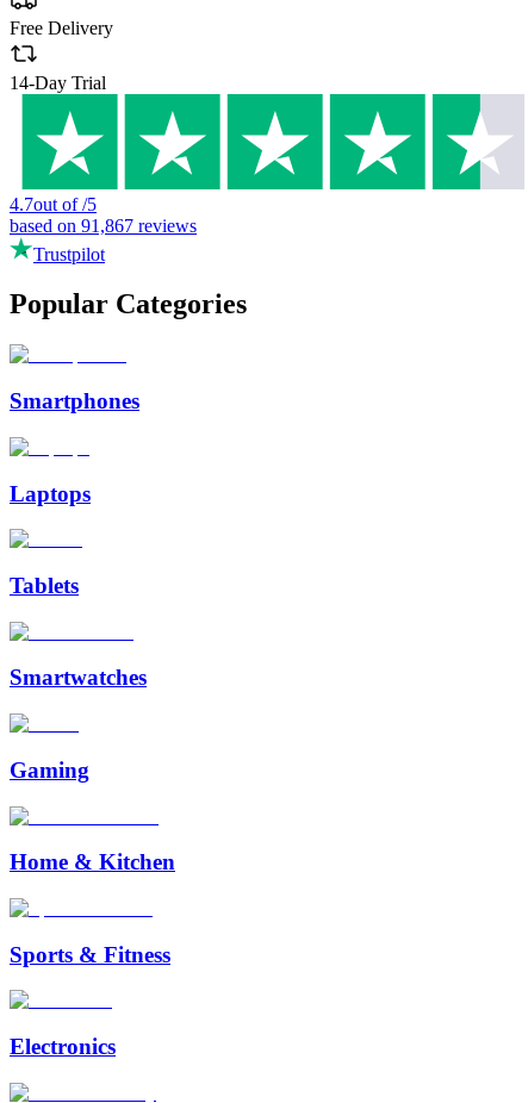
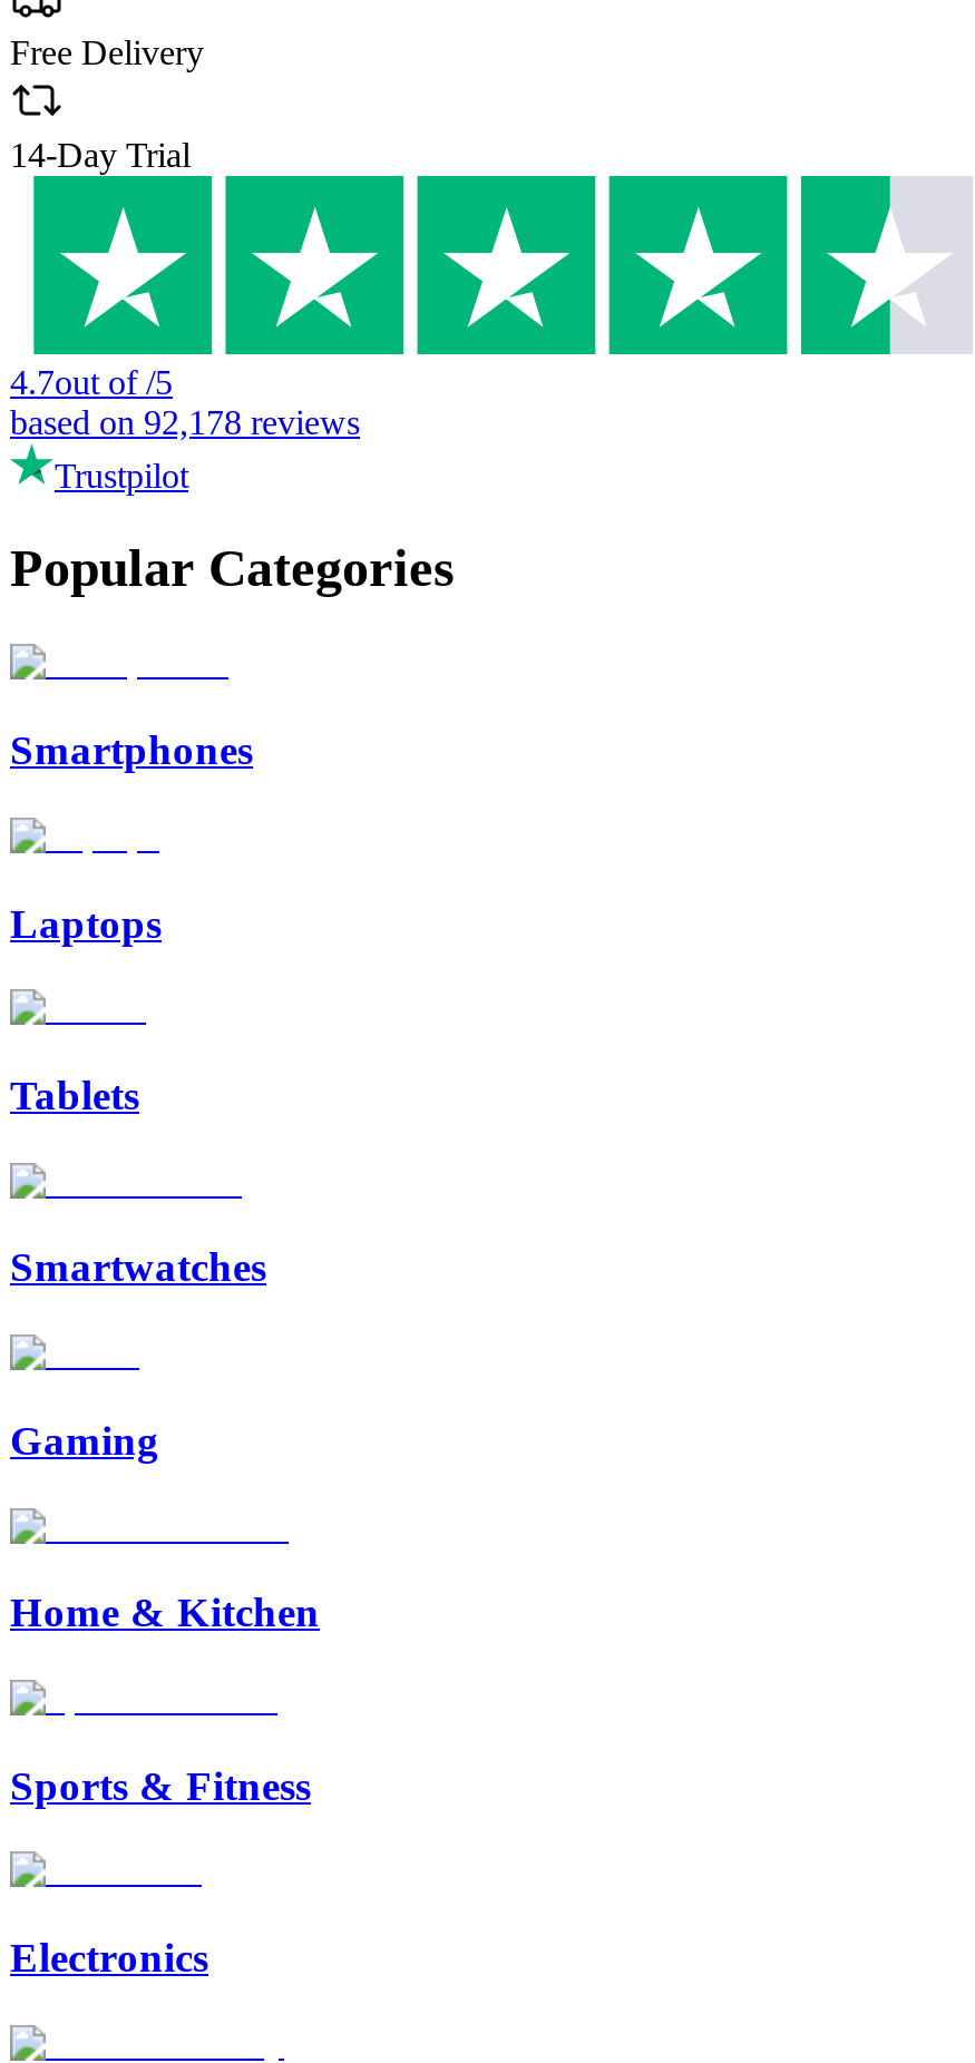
[10,215,197,235] based on 91,867 reviews -> [10,402,360,440] based on 92,178 reviews

